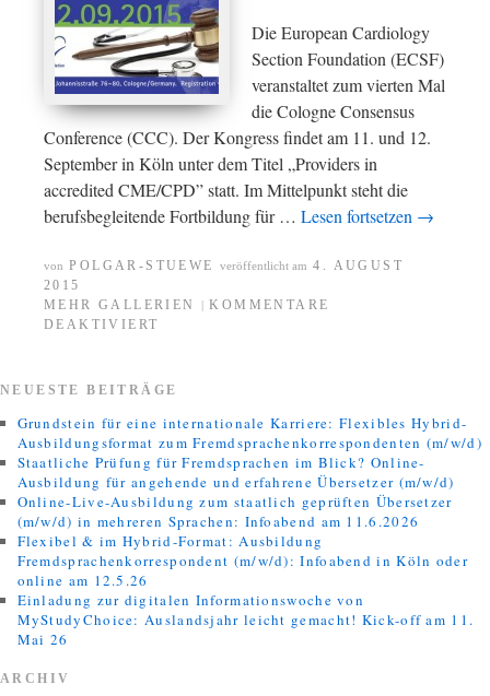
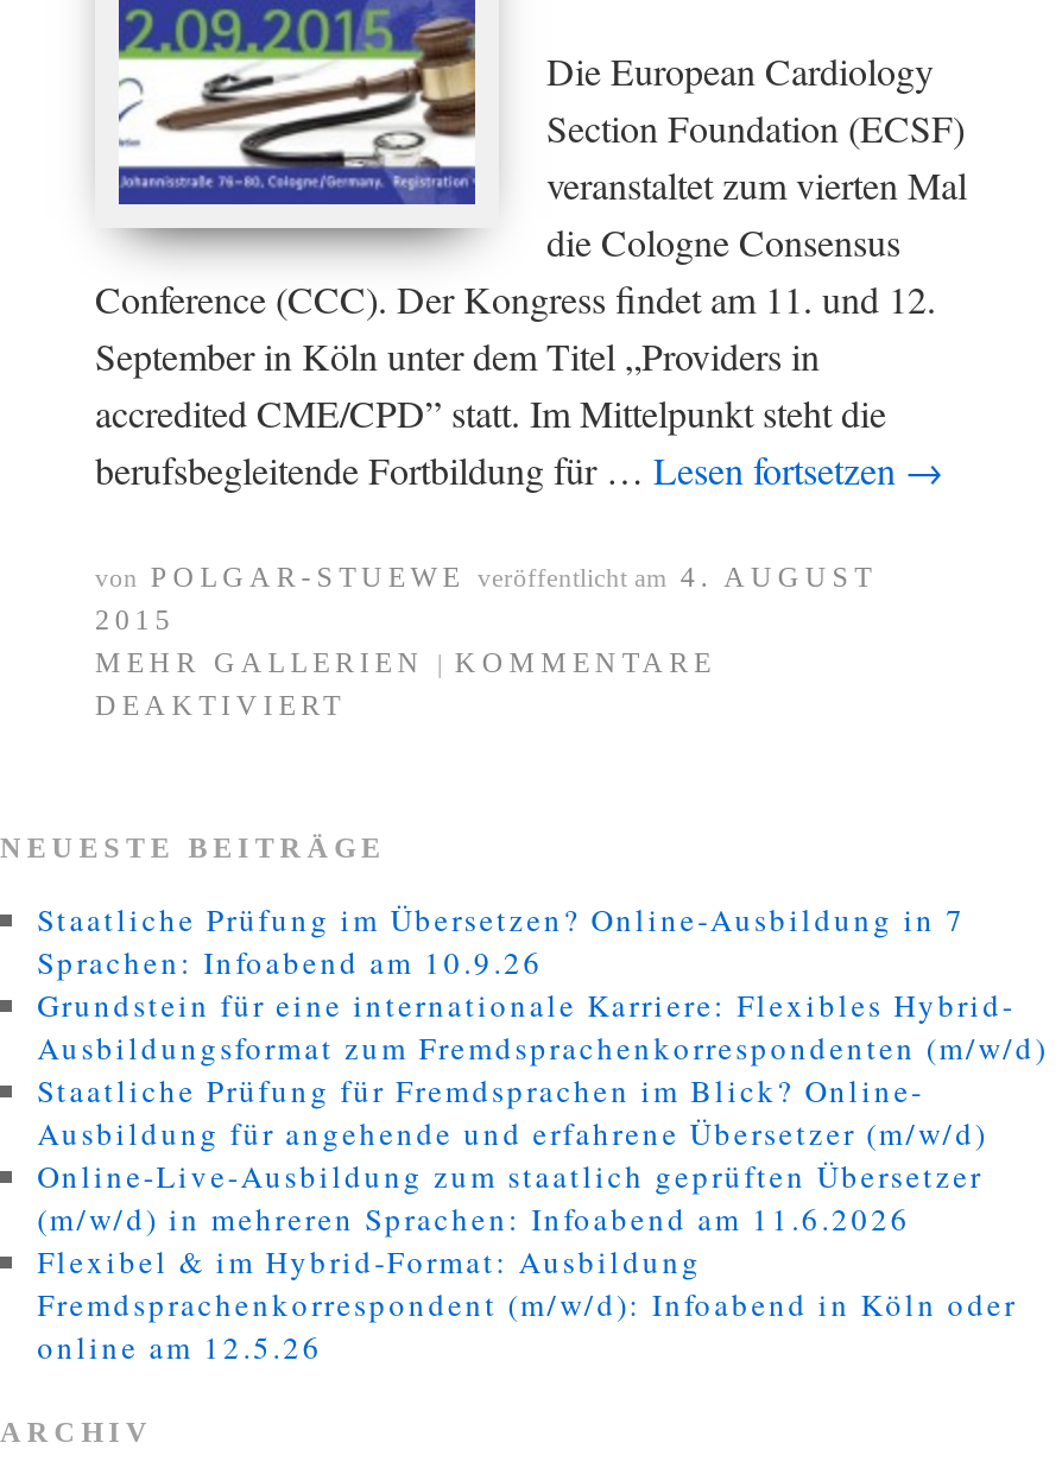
none -> [37,899,966,984] Staatliche Prüfung im Übersetzen? Online-Ausbildung in 7 | Sprachen: Infoabend am 10.9.26
moved [17,413,482,590] -> [37,984,1048,1369]: Grundstein für eine internationale Karriere: Flexibles Hybrid- | Ausbildungsformat zum Fremdsprachenkorrespondenten (m/w/d) | Staatliche Prüfung für Fremdsprachen im Blick? Online- | ... | Fremdsprachenkorrespondent (m/w/d): Infoabend in Köln oder | online am 12.5.26
[17,590,474,649] Einladung zur digitalen Informationswoche von | MyStudyChoice: Auslandsjahr leicht gemacht! Kick-off am 11. | Mai 26 -> none

